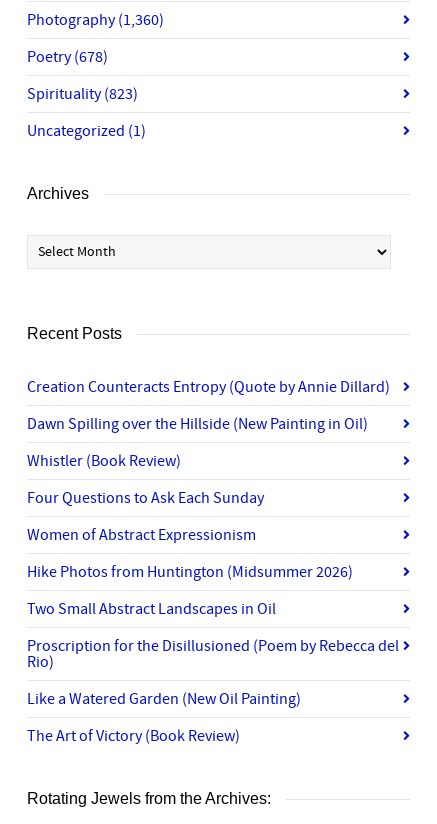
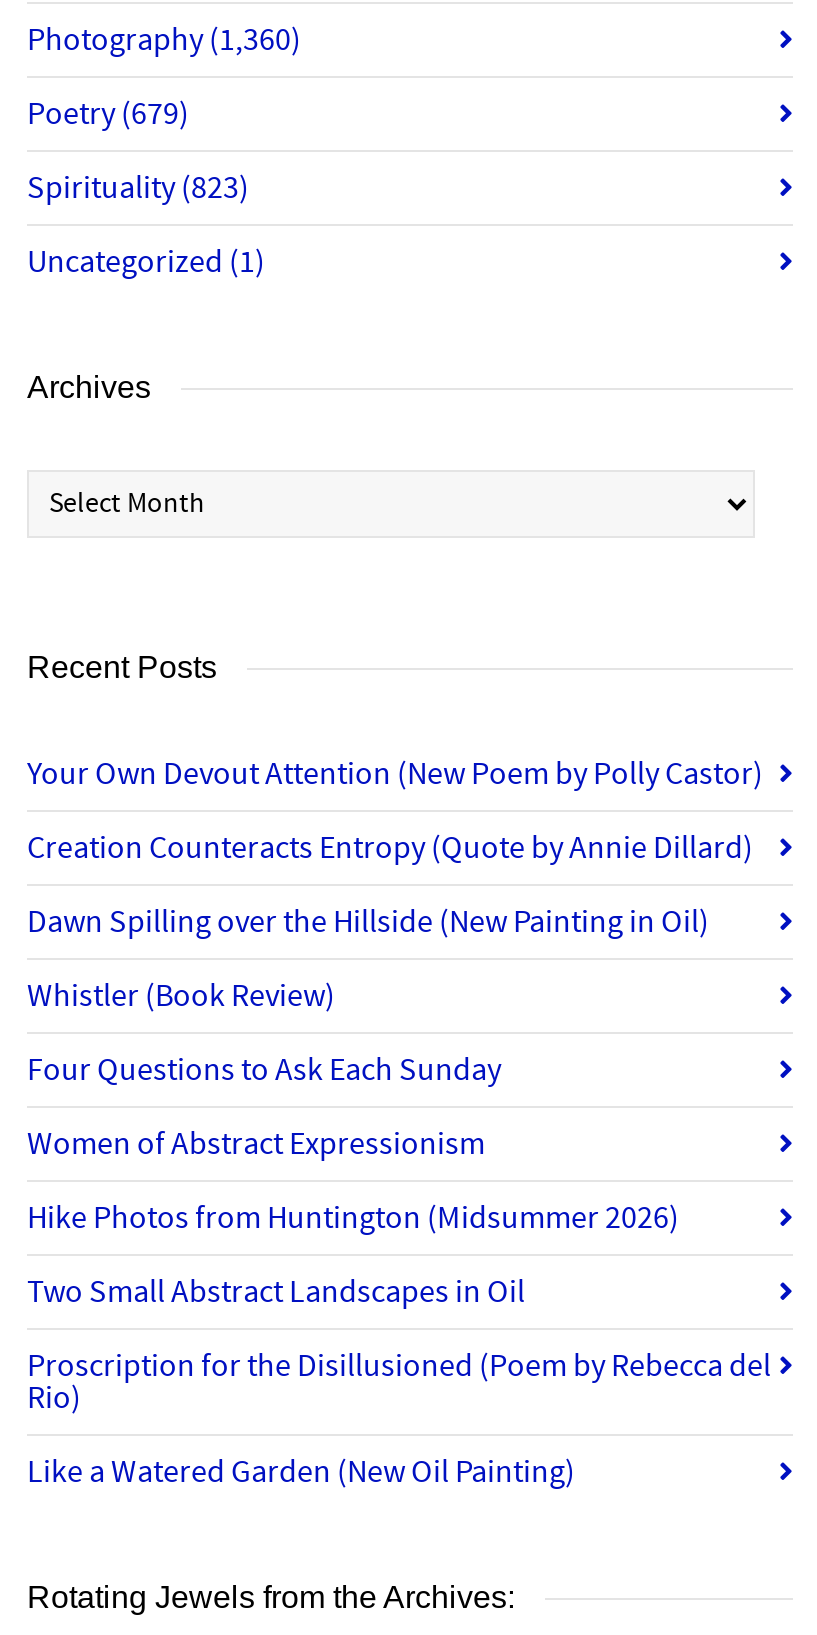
[27,47,108,67] Poetry (678) -> [27,94,189,134] Poetry (679)
none -> [27,754,763,794] Your Own Devout Attention (New Poem by Polly Castor)
moved [27,377,399,709] -> [27,828,771,1492]: Creation Counteracts Entropy (Quote by Annie Dillard) | Dawn Spilling over the Hillside (New Painting in Oil) | Whistler (Book Review) | ... | Rio) | Like a Watered Garden (New Oil Painting)
[27,726,240,746] The Art of Victory (Book Review) -> none

